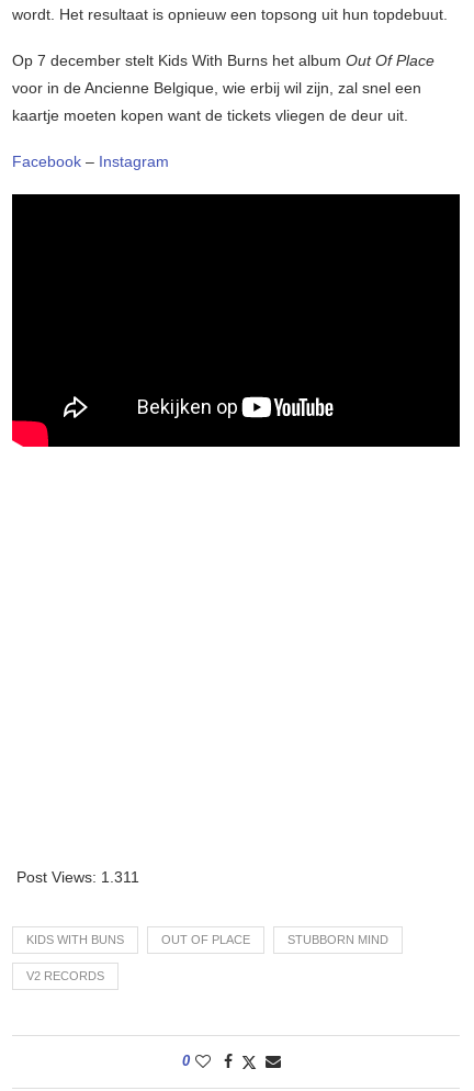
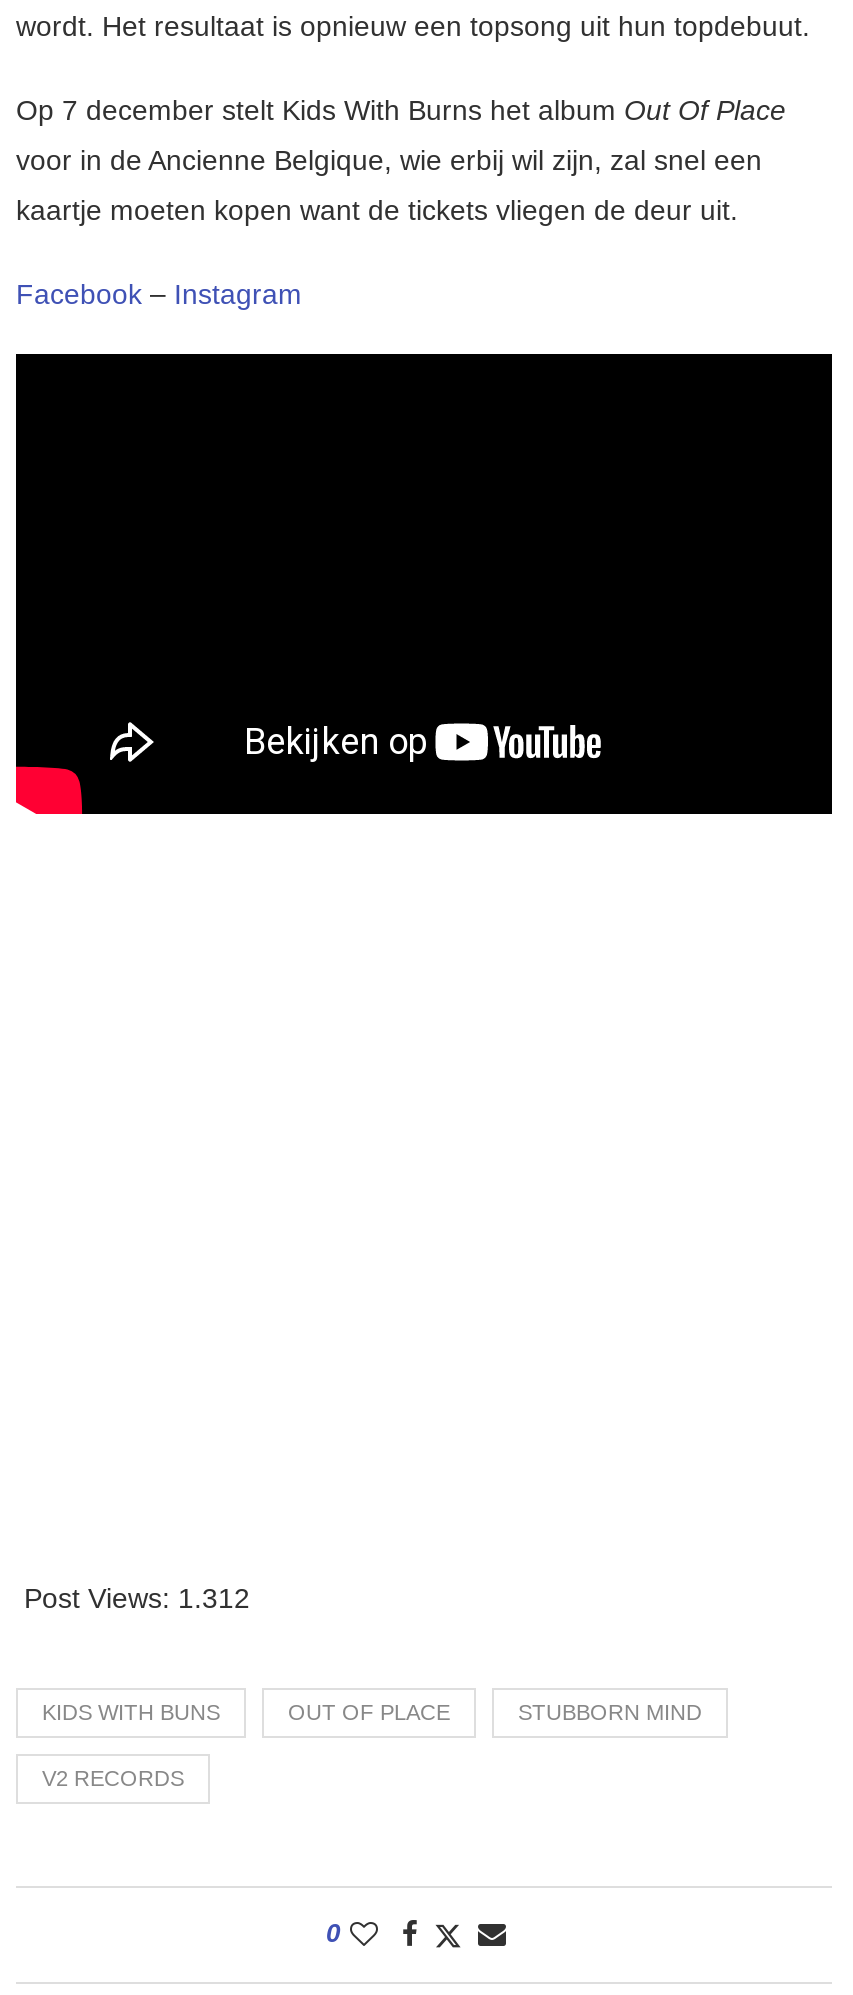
[16,868,139,886] Post Views: 1.311 -> [24,1582,250,1614] Post Views: 1.312

